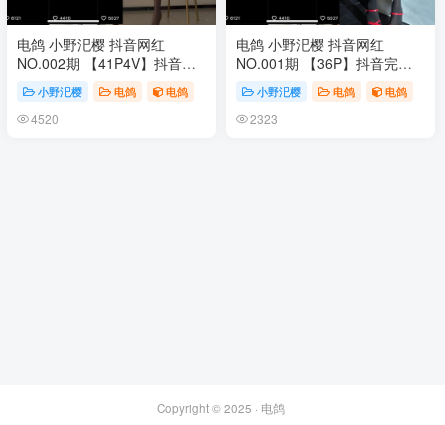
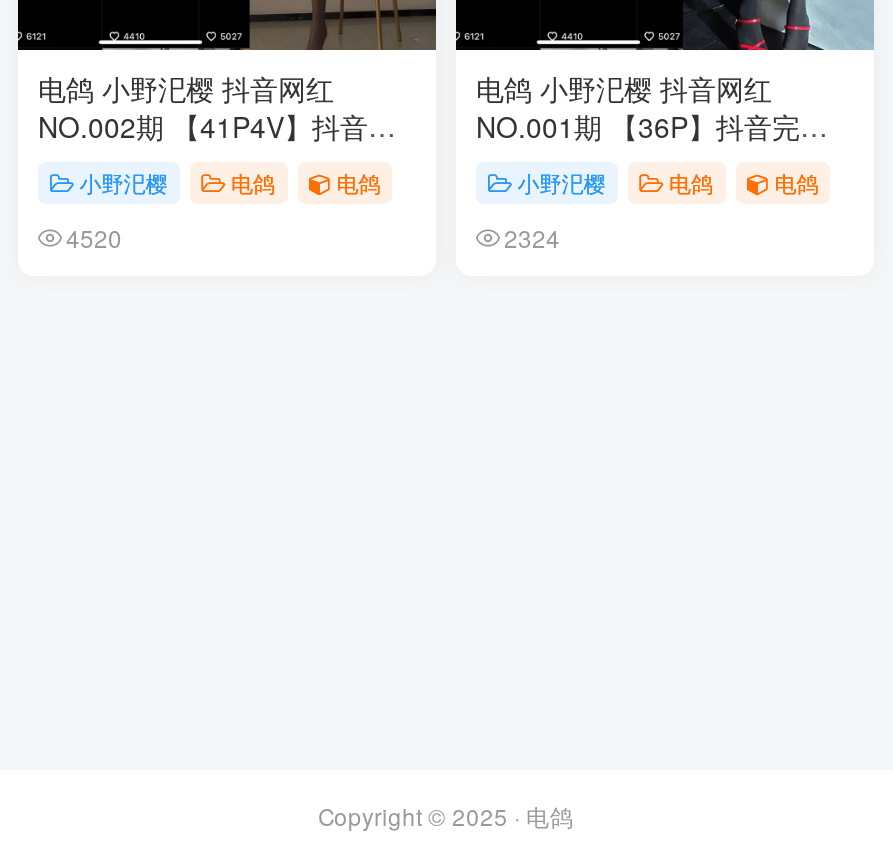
[250,110,278,127] 2323 -> [504,219,560,253] 2324

